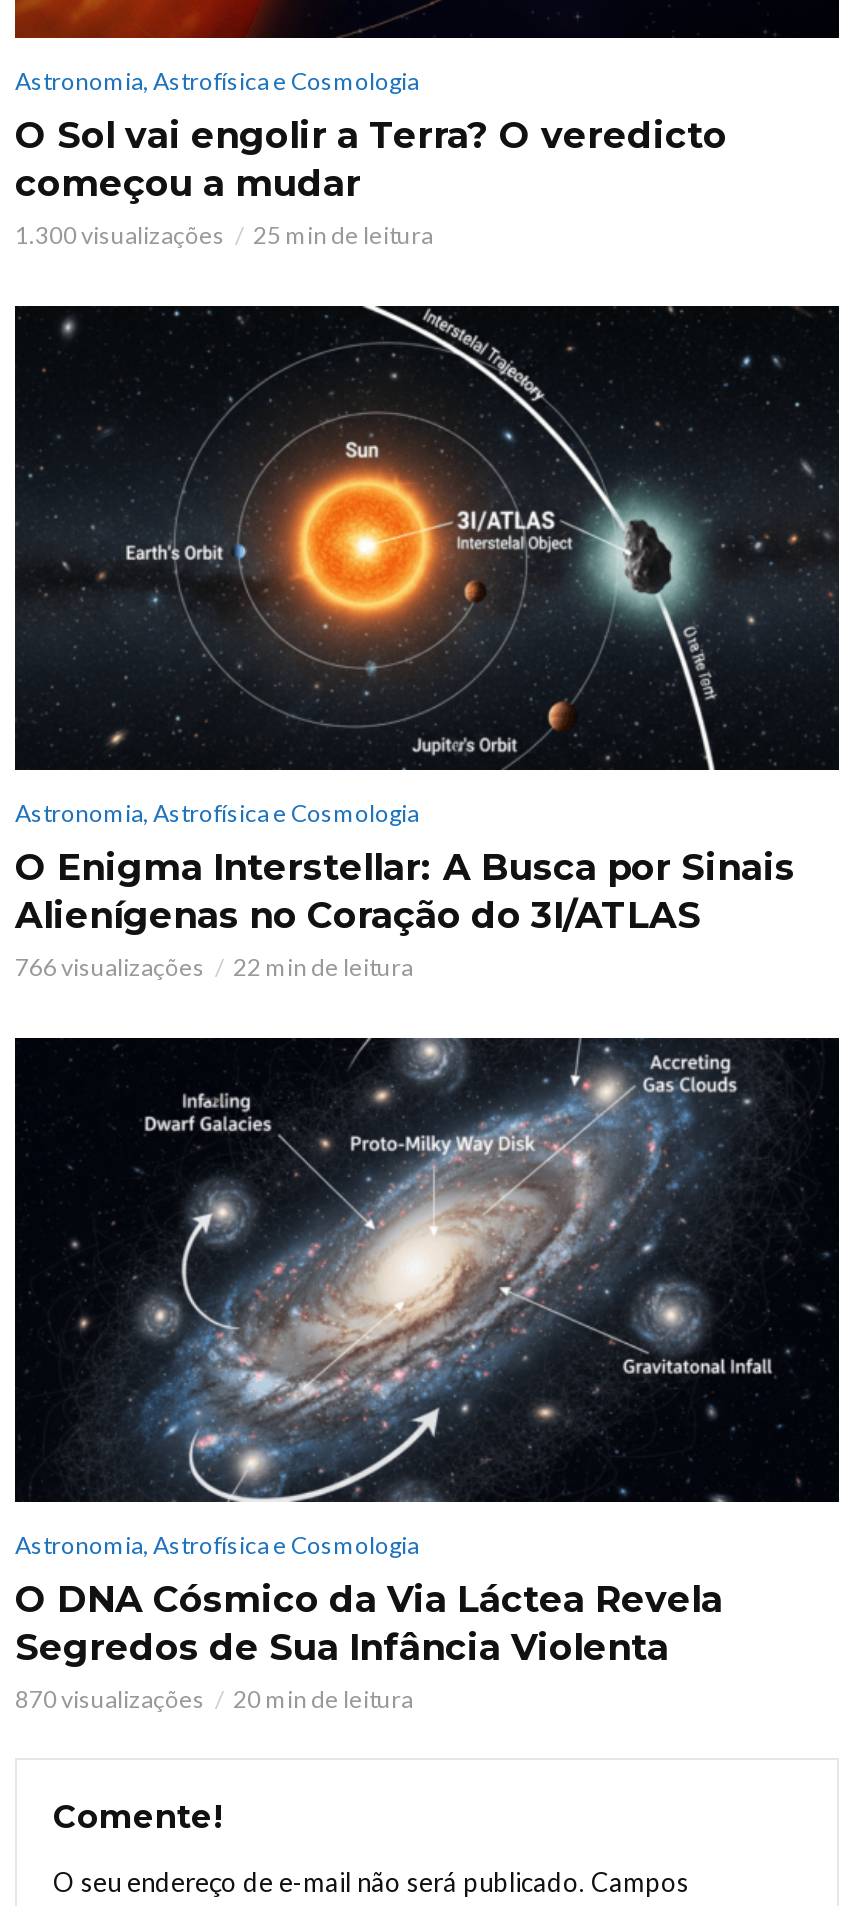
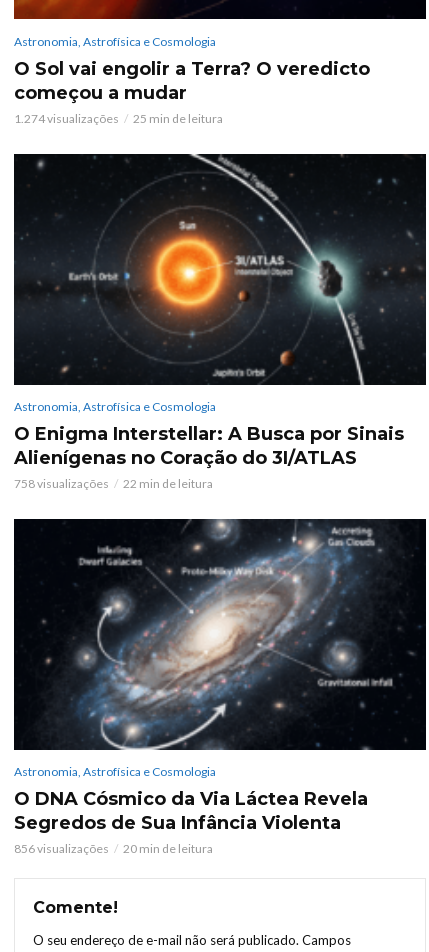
[15,221,225,251] 1.300 visualizações -> [14,111,119,126] 1.274 visualizações
[15,953,205,983] 766 visualizações -> [14,476,109,491] 758 visualizações
[15,1685,205,1715] 870 visualizações -> [14,841,109,856] 856 visualizações

